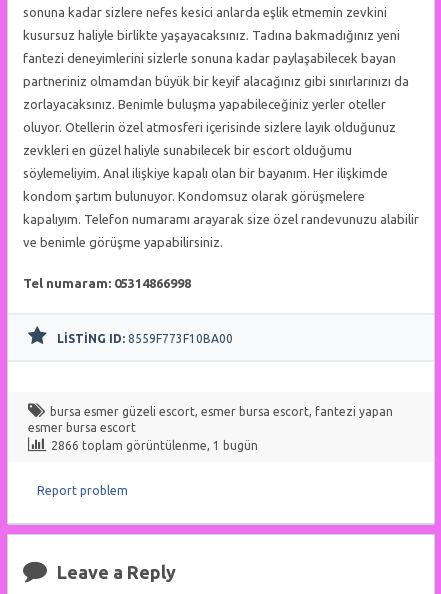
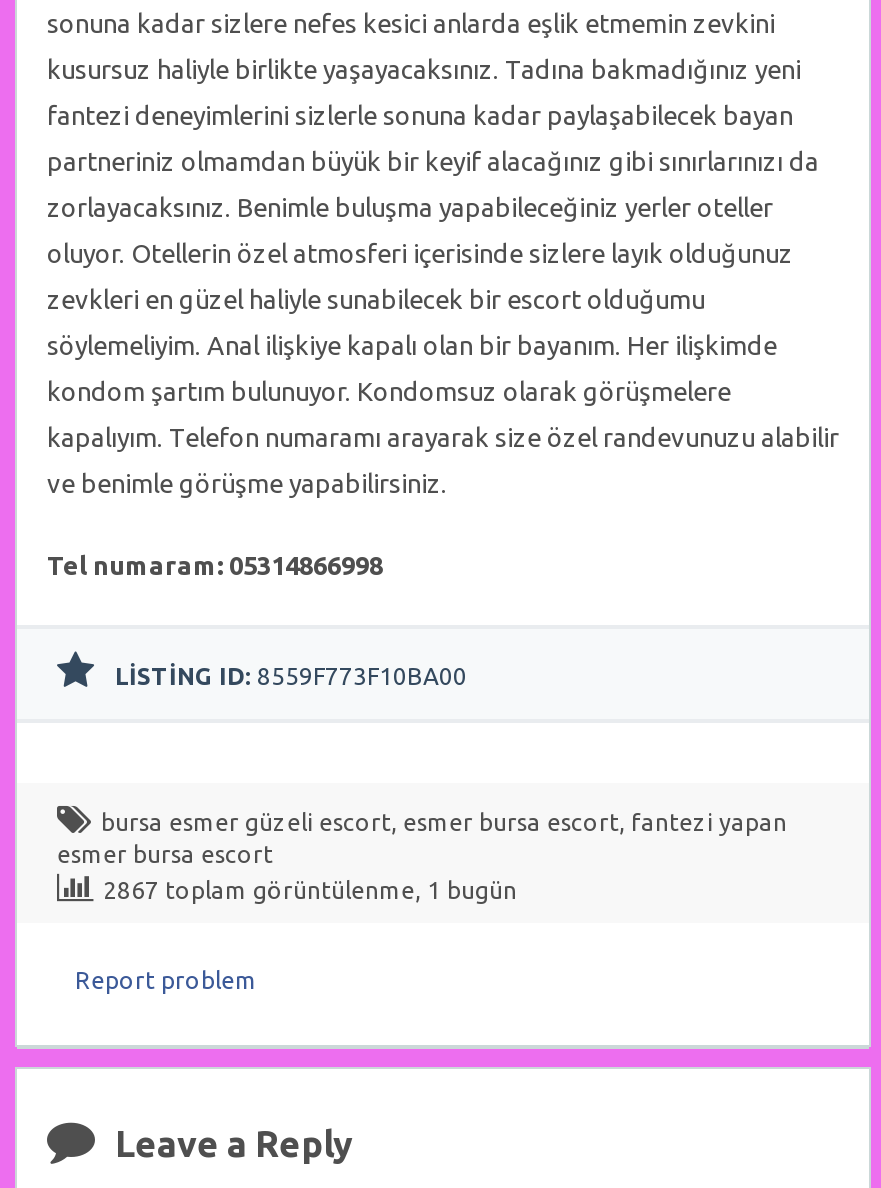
[51,439,258,452] 2866 toplam görüntülenme, 1 bugün -> [103,877,517,903] 2867 toplam görüntülenme, 1 bugün

